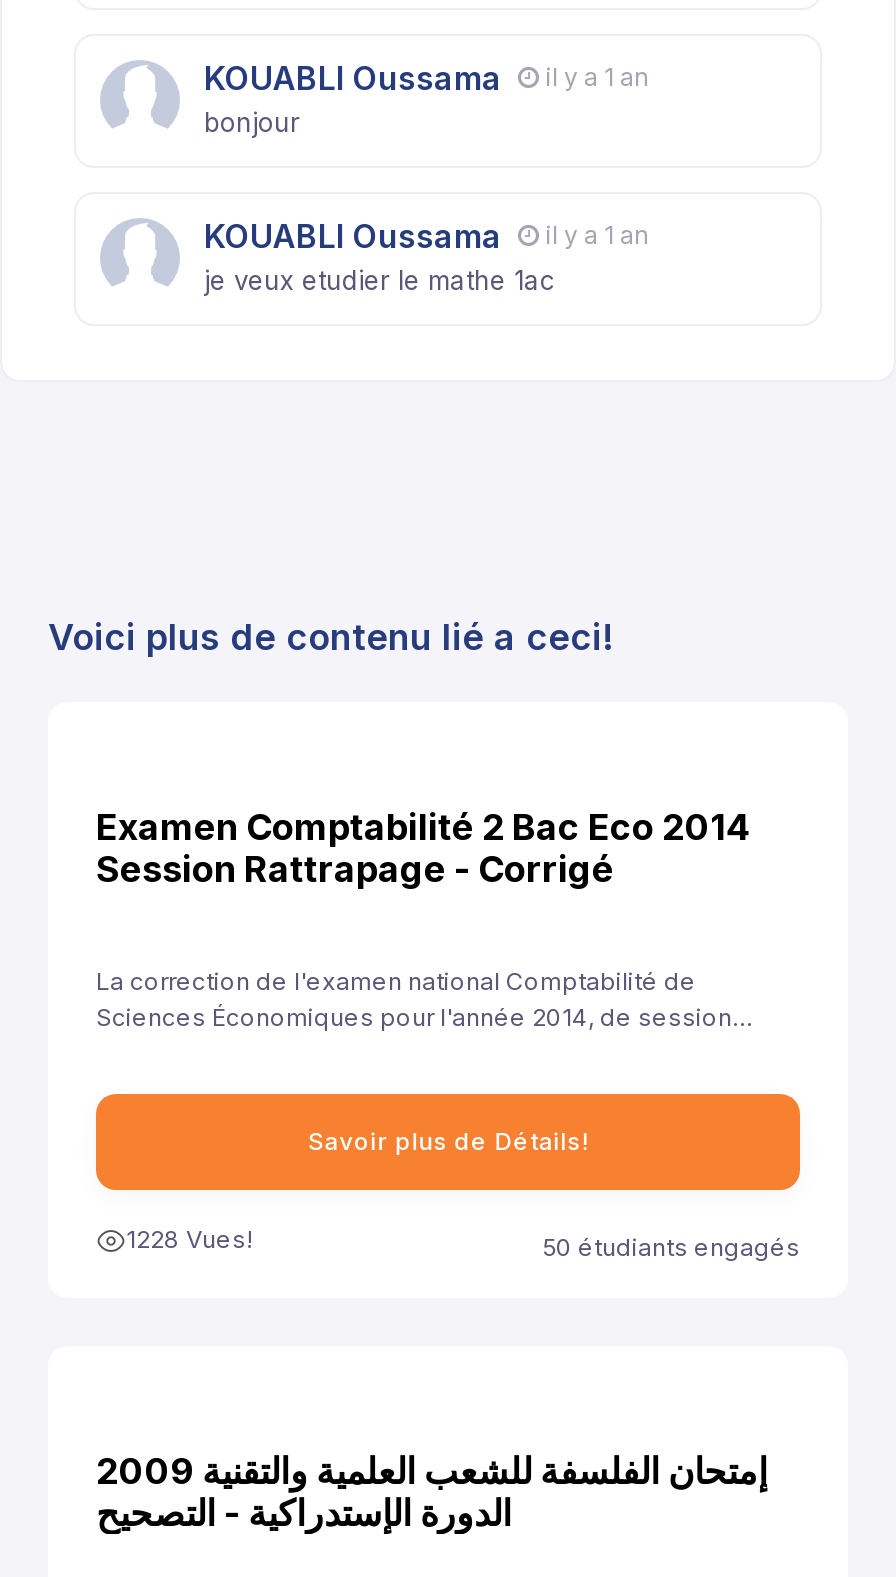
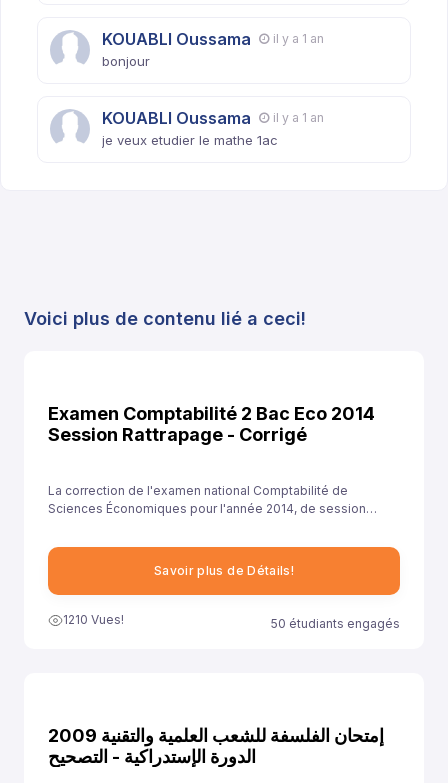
[126,1224,252,1254] 1228 Vues! -> [63,612,124,627] 1210 Vues!

